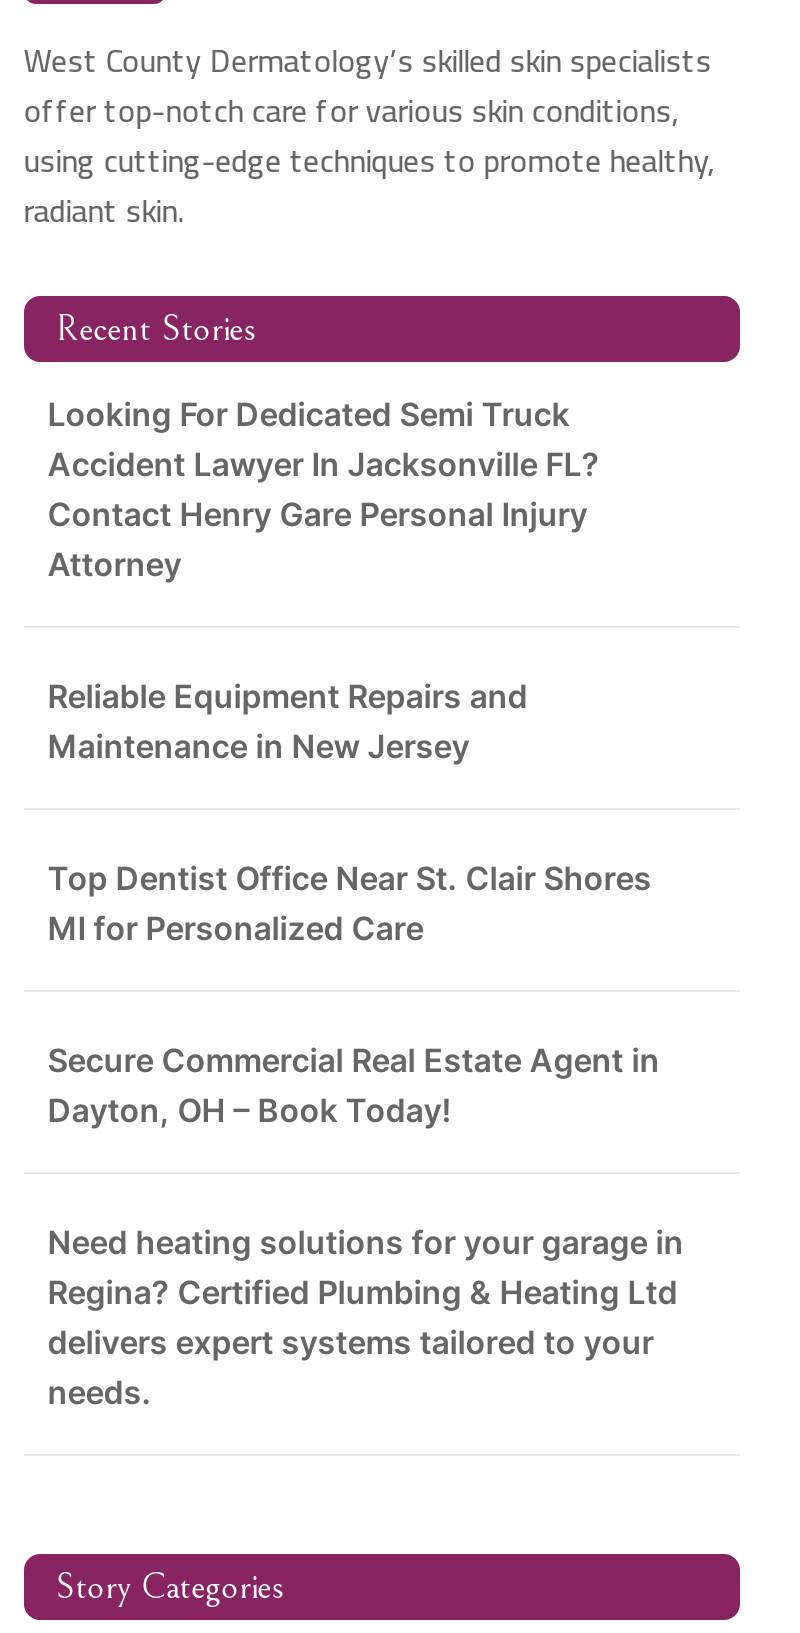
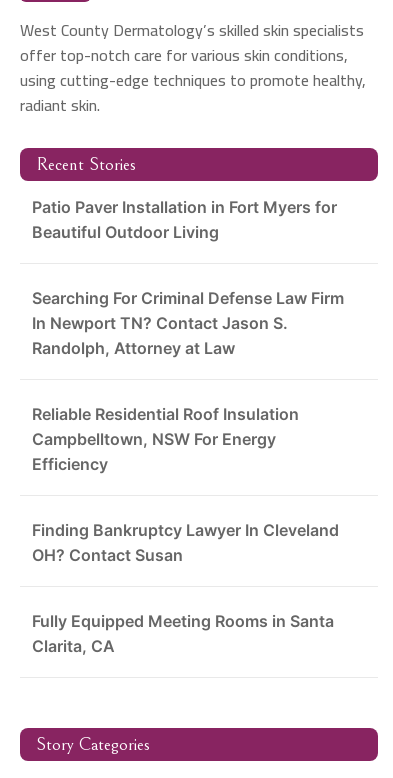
[48,395,600,585] Looking For Dedicated Semi Truck | Accident Lawyer In Jacksonville FL? | Contact Henry Gare Personal Injury | Attorney -> [32,197,337,242] Patio Paver Installation in Fort Myers for | Beautiful Outdoor Living
[48,677,528,767] Reliable Equipment Repairs and | Maintenance in New Jersey -> [32,288,344,358] Searching For Criminal Defense Law Firm | In Newport TN? Contact Jason S. | Randolph, Attorney at Law
[48,859,652,949] Top Dentist Office Near St. Clair Shores | MI for Personalized Care -> [32,404,299,474] Reliable Residential Roof Insulation | Campbelltown, NSW For Energy | Efficiency
[48,1041,660,1131] Secure Commercial Real Estate Agent in | Dayton, OH – Book Today! -> [32,520,339,565] Finding Bankruptcy Lawyer In Cleveland | OH? Contact Susan
[48,1223,684,1413] Need heating solutions for your garage in | Regina? Certified Plumbing & Heating Ltd | delivers expert systems tailored to your | needs. -> [32,611,334,656] Fully Equipped Meeting Rooms in Santa | Clarita, CA

